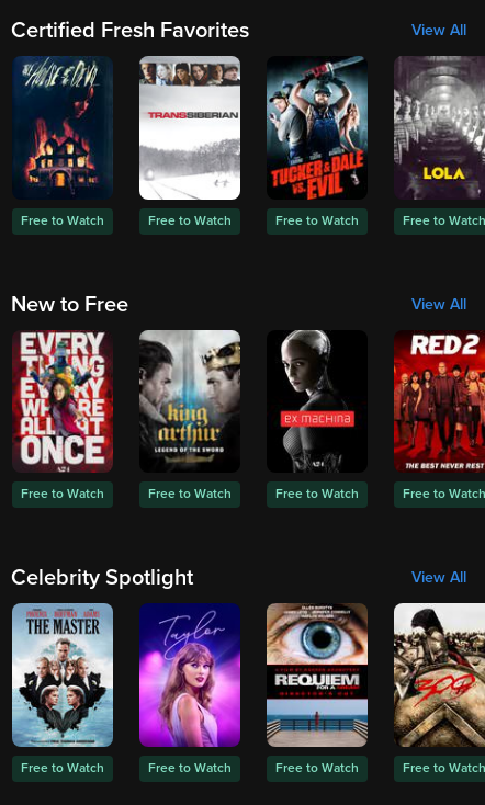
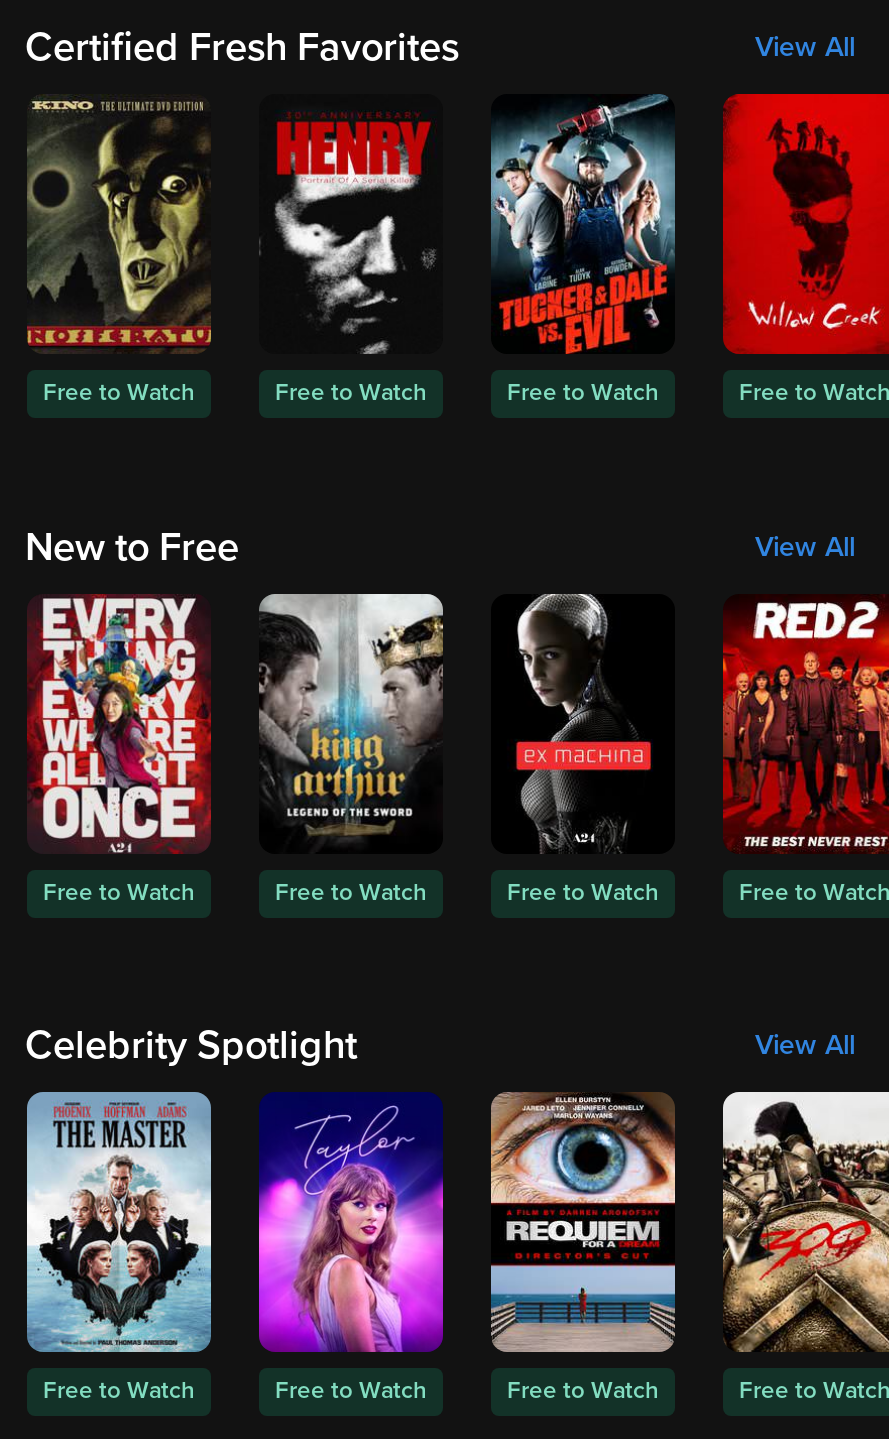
[12,56,113,197] [image] -> [25,96,213,354] [image]
[138,55,241,201] [image] -> [259,94,443,356] [image]
[393,55,482,200] [image] -> [721,92,883,356] [image]

